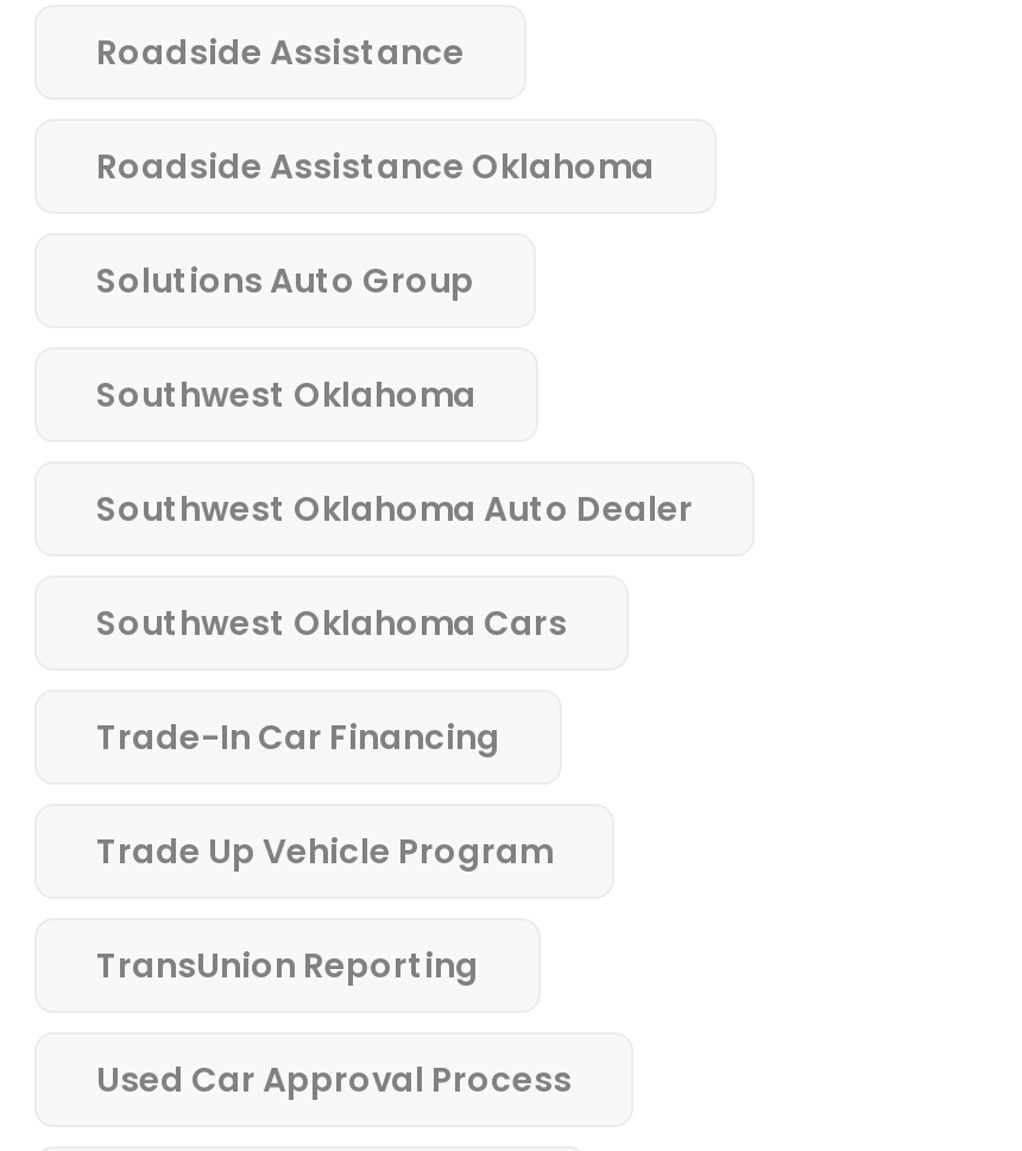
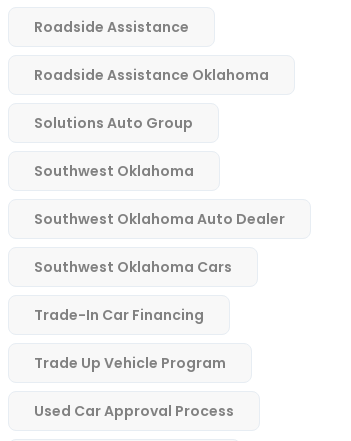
[96,943,479,990] TransUnion Reporting -> none

